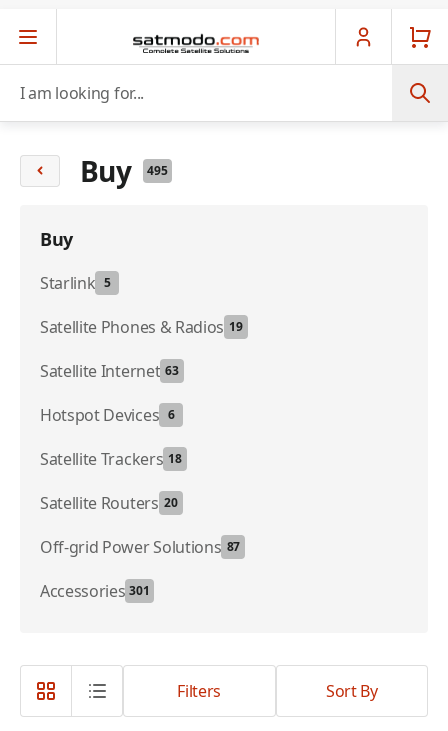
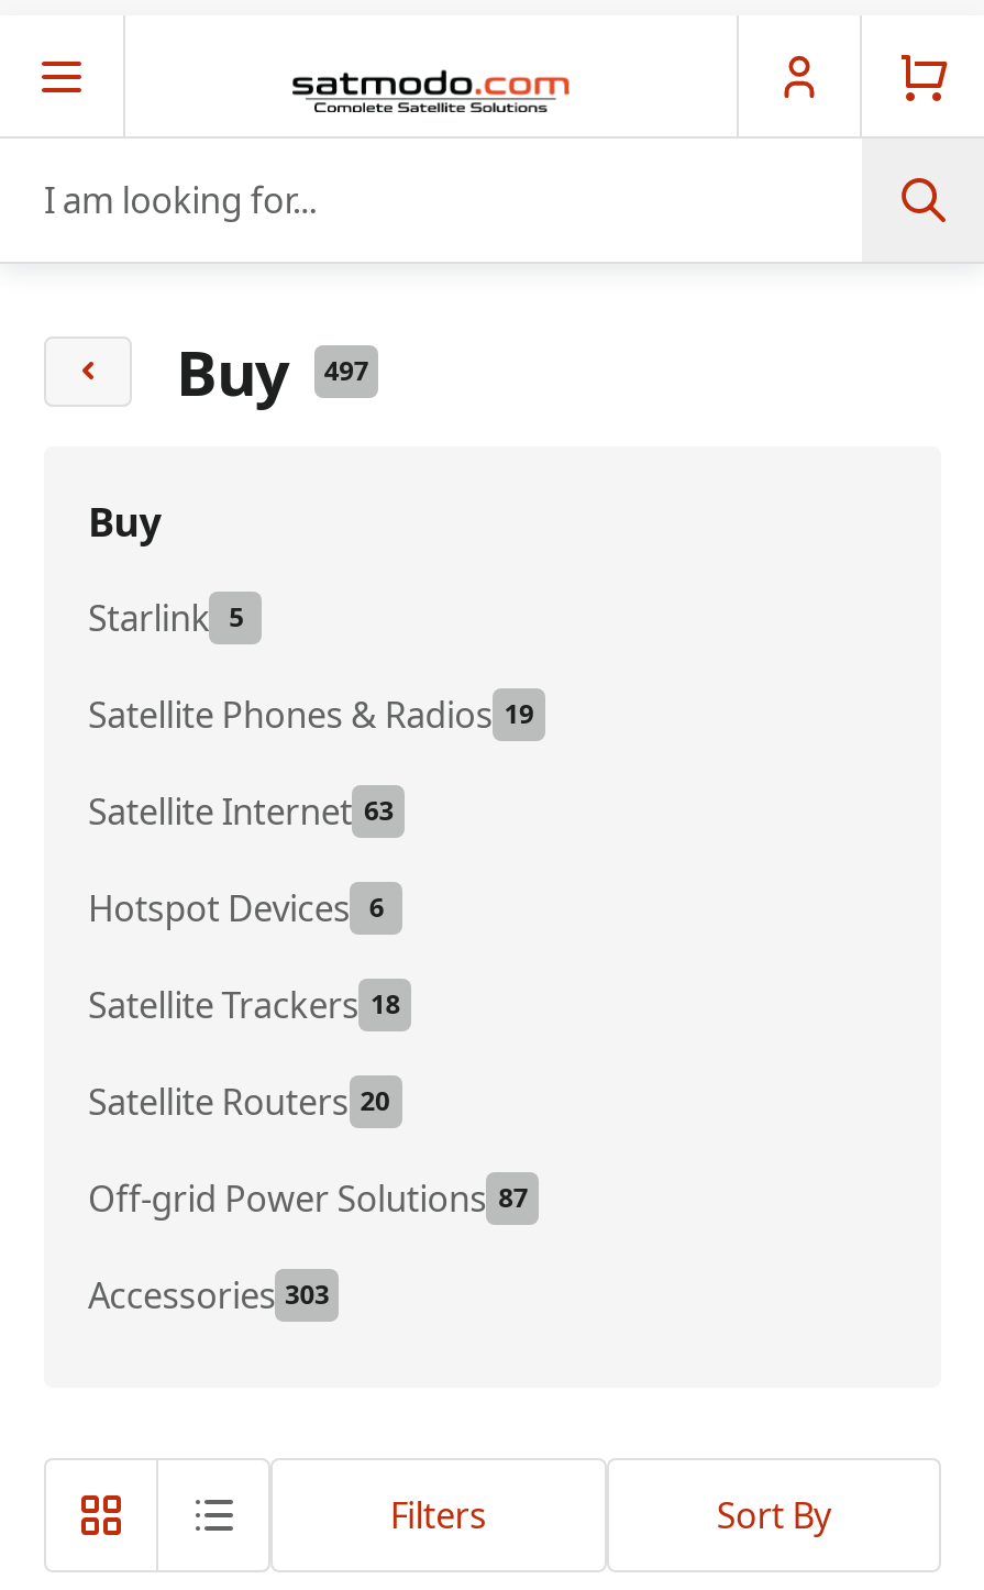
[80,152,168,190] Buy 495 -> [176,330,369,413] Buy 497
[40,580,150,602] Accessories 301 -> [88,1271,329,1320] Accessories 303

